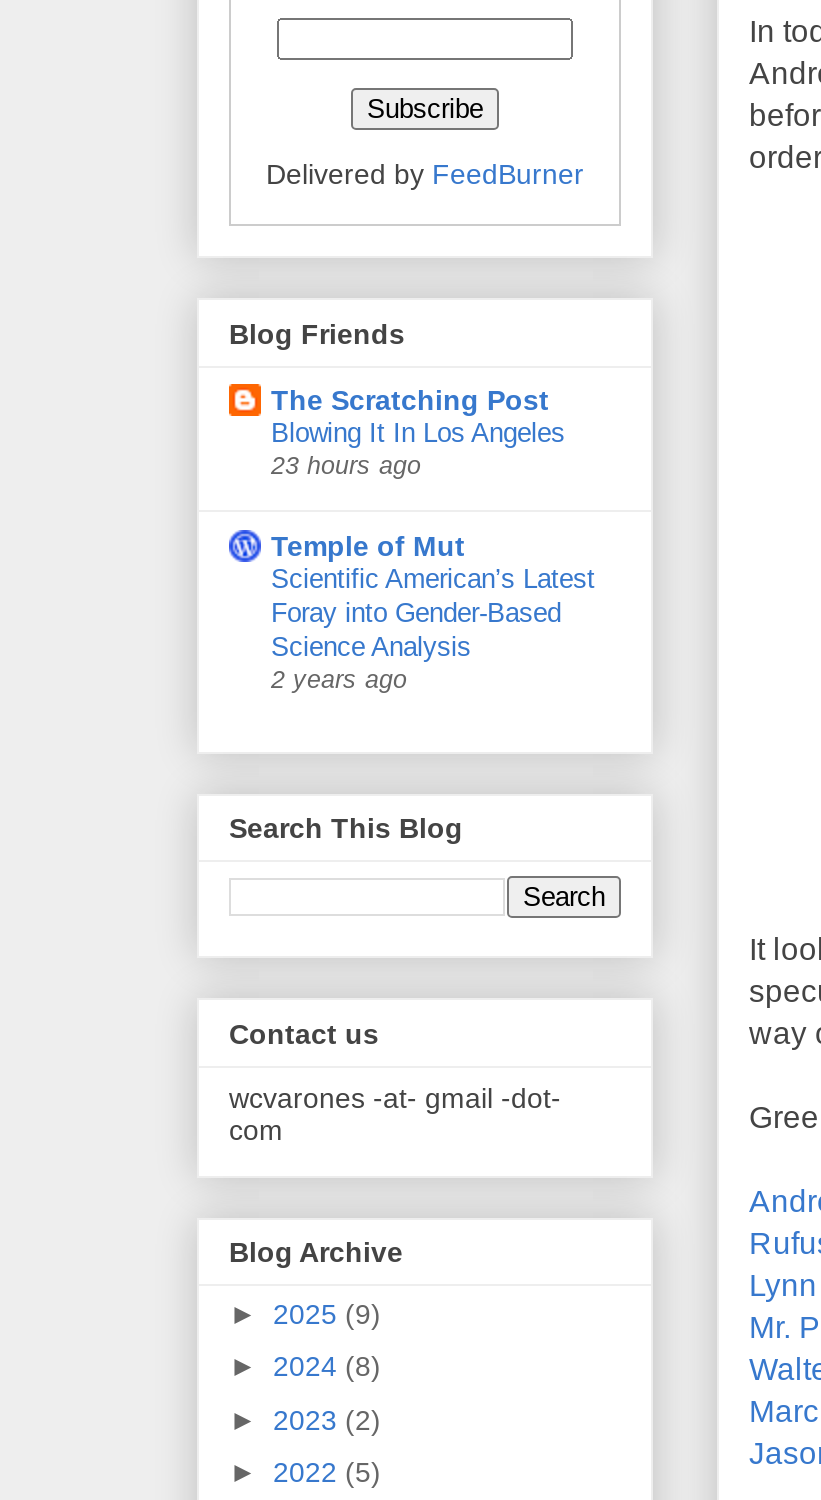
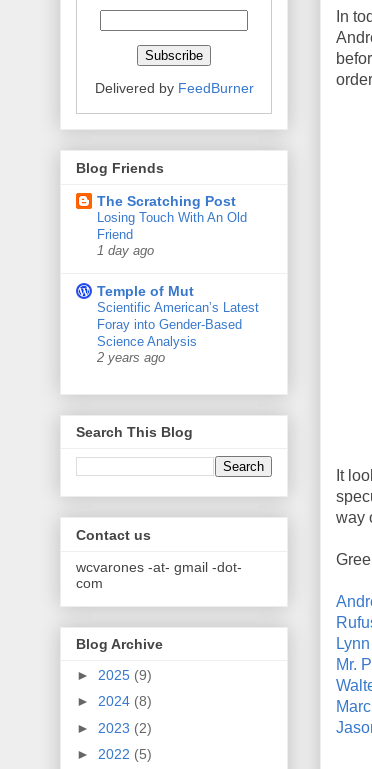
[271,418,565,480] Blowing It In Los Angeles | 23 hours ago -> [97,210,247,258] Losing Touch With An Old | Friend | 1 day ago

